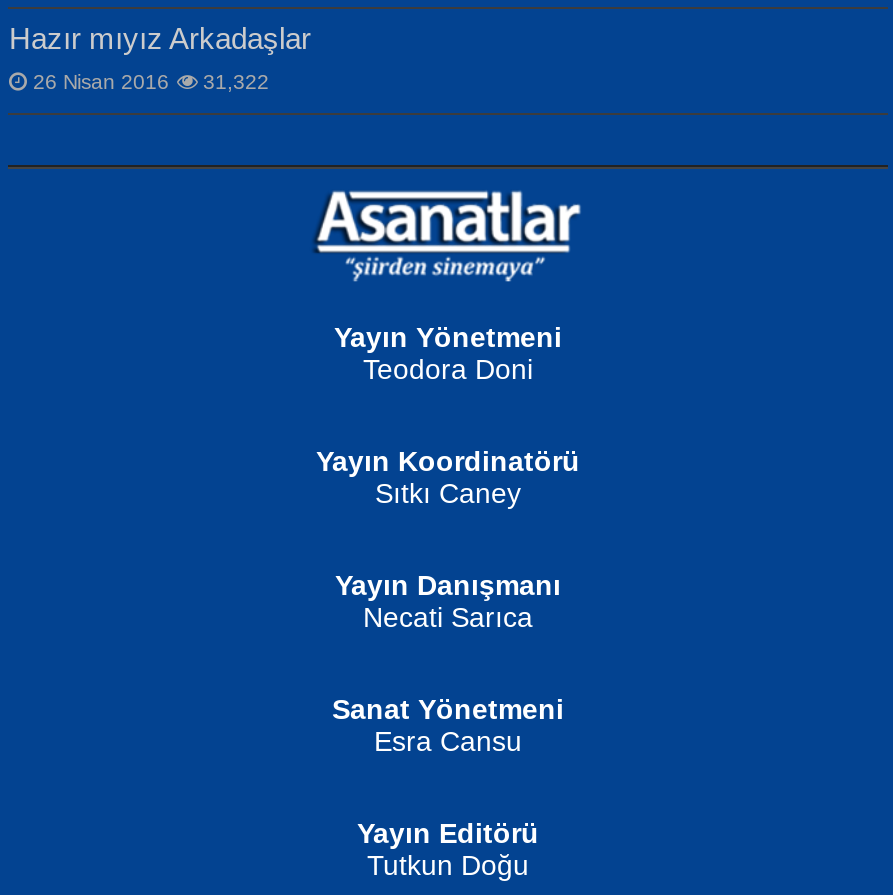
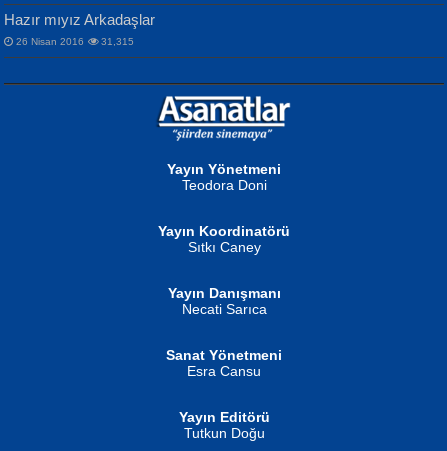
[33,71,269,93] 26 Nisan 2016 31,322 -> [16,36,134,47] 26 Nisan 2016 31,315

